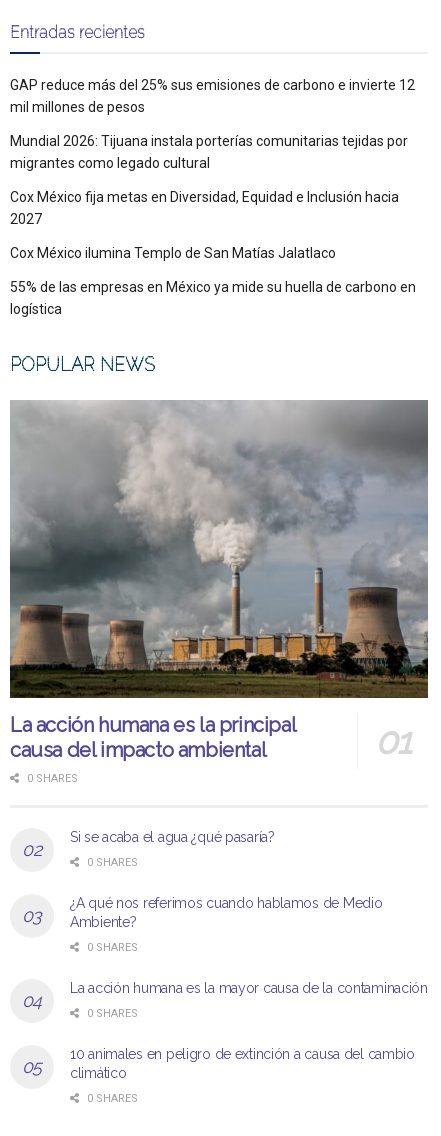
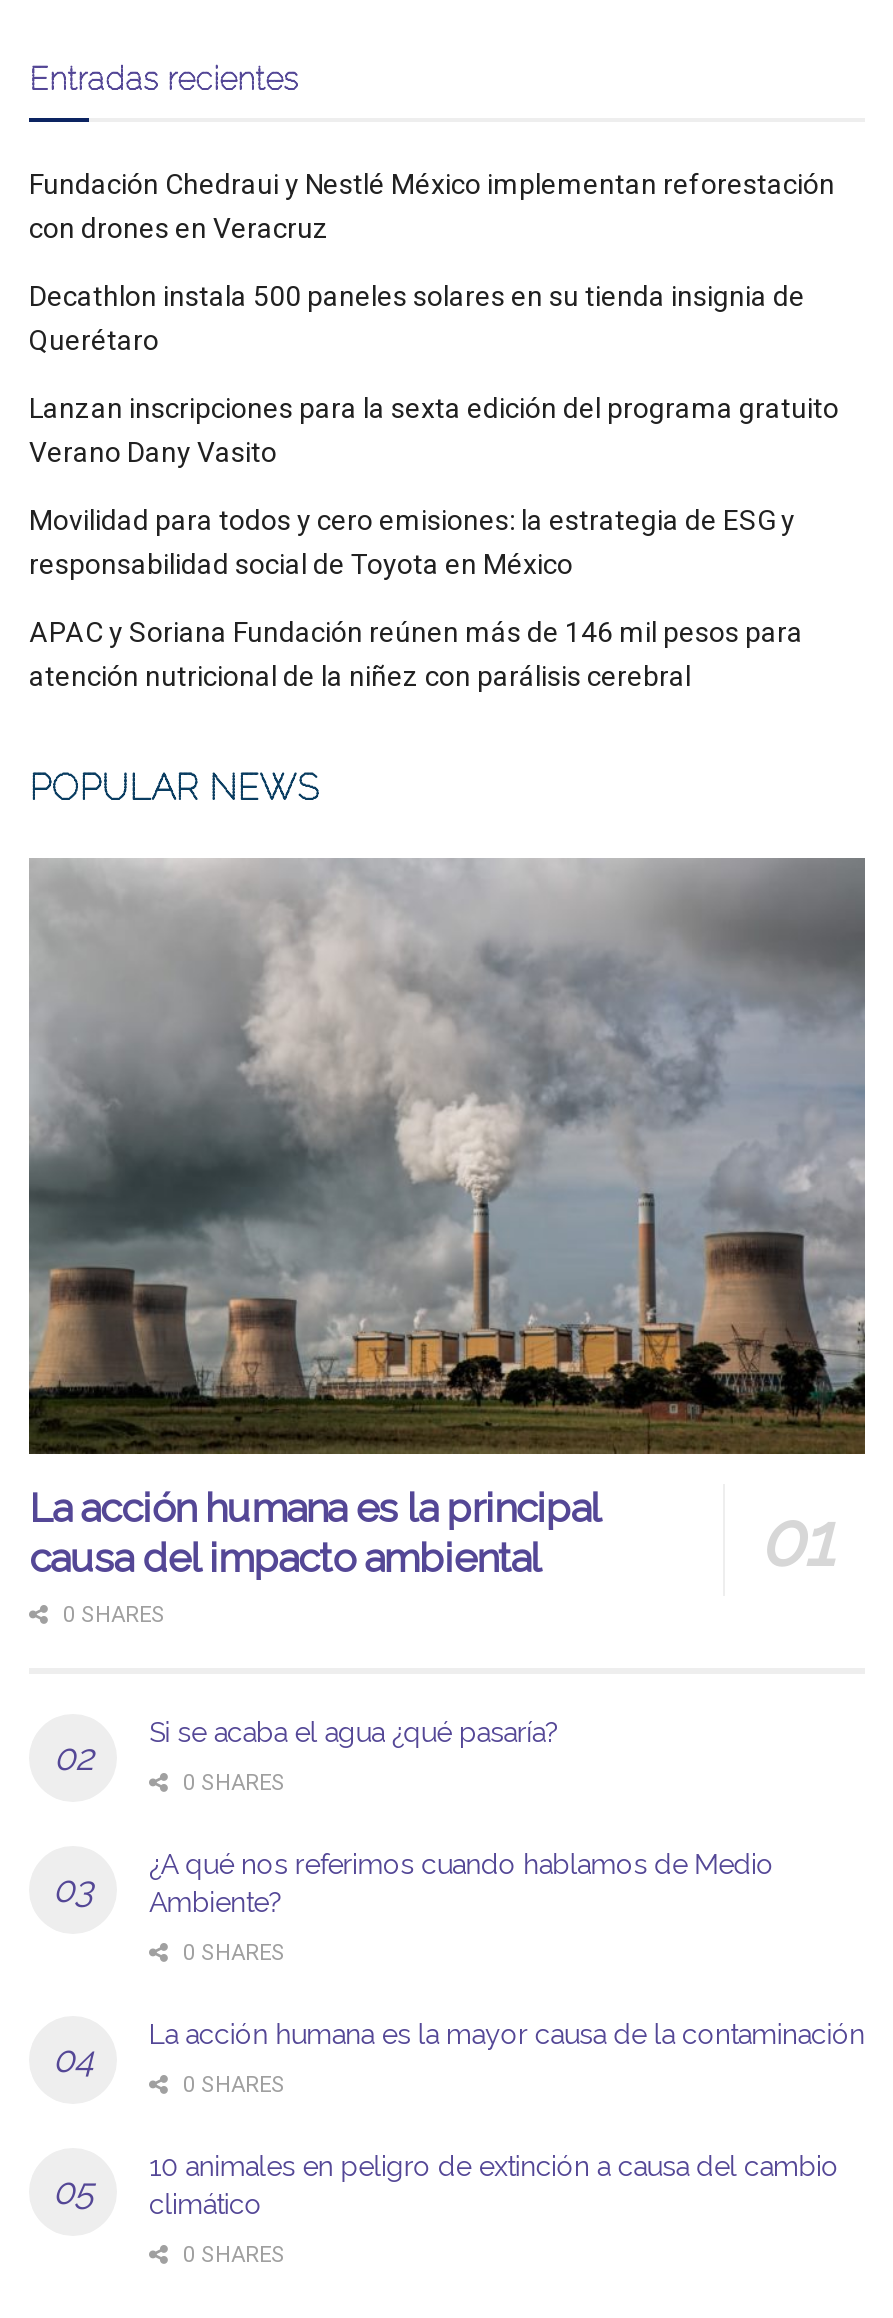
[10,76,415,114] GAP reduce más del 25% sus emisiones de carbono e invierte 12 | mil millones de pesos -> [29,167,835,243] Fundación Chedraui y Nestlé México implementan reforestación | con drones en Veracruz
[10,132,408,170] Mundial 2026: Tijuana instala porterías comunitarias tejidas por | migrantes como legado cultural -> [29,279,805,355] Decathlon instala 500 paneles solares en su tienda insignia de | Querétaro
[10,188,399,226] Cox México fija metas en Diversidad, Equidad e Inclusión hacia | 2027 -> [29,391,839,467] Lanzan inscripciones para la sexta edición del programa gratuito | Verano Dany Vasito
[10,244,336,260] Cox México ilumina Templo de San Matías Jalatlaco -> [29,503,795,579] Movilidad para todos y cero emisiones: la estrategia de ESG y | responsabilidad social de Toyota en México
[10,278,416,316] 55% de las empresas en México ya mide su huella de carbono en | logística -> [29,615,803,691] APAC y Soriana Fundación reúnen más de 146 mil pesos para | atención nutricional de la niñez con parálisis cerebral

